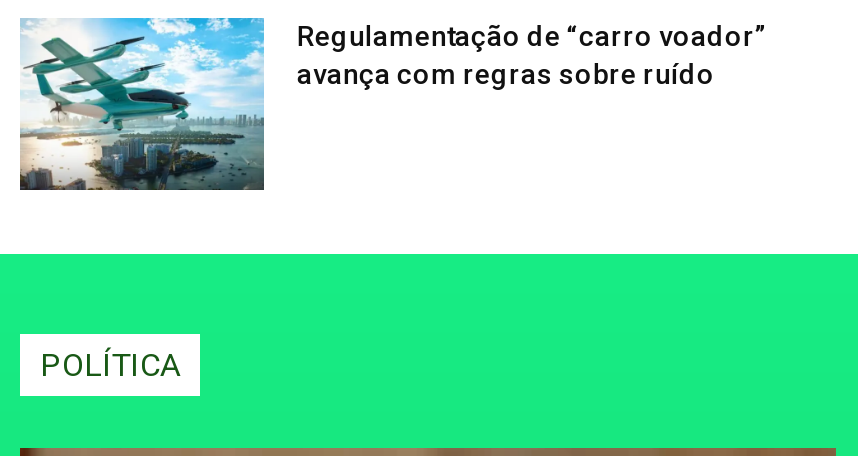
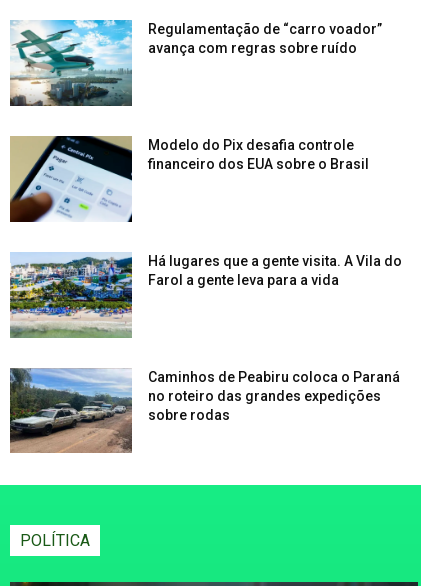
none -> [9,135,369,223] [image] | Modelo do Pix desafia controle | financeiro dos EUA sobre o Brasil
none -> [9,252,402,339] [image] | Há lugares que a gente visita. A Vila do | Farol a gente leva para a vida
none -> [9,367,400,454] [image] | Caminhos de Peabiru coloca o Paraná | no roteiro das grandes expedições | sobre rodas

